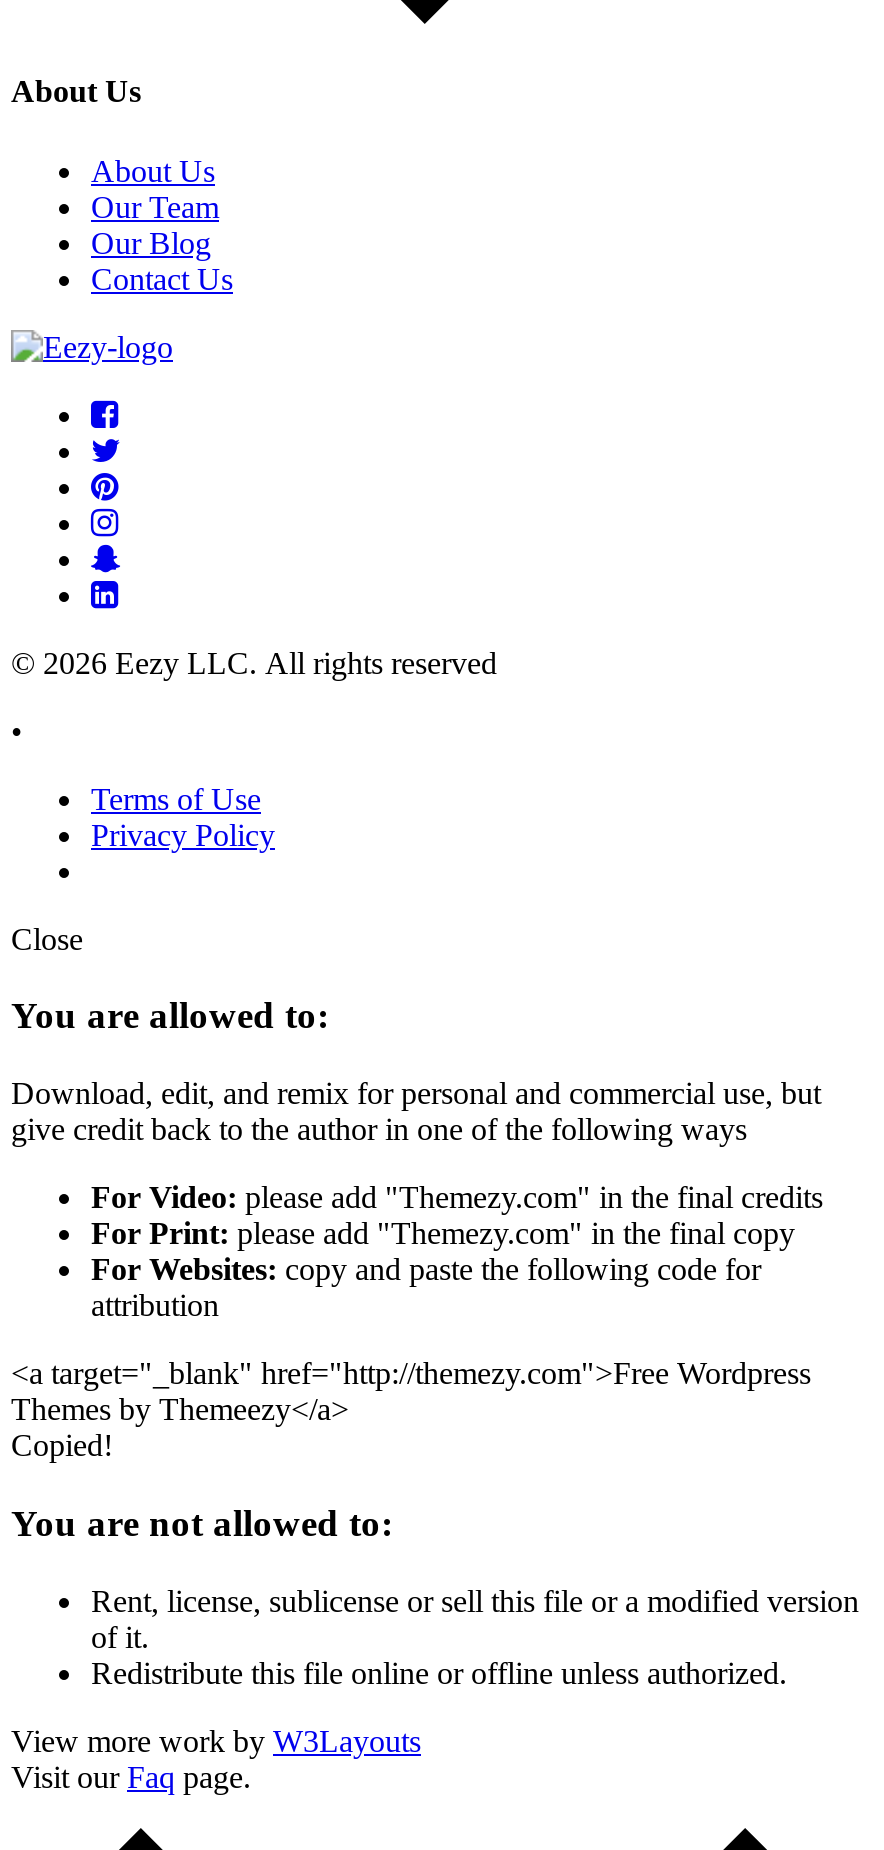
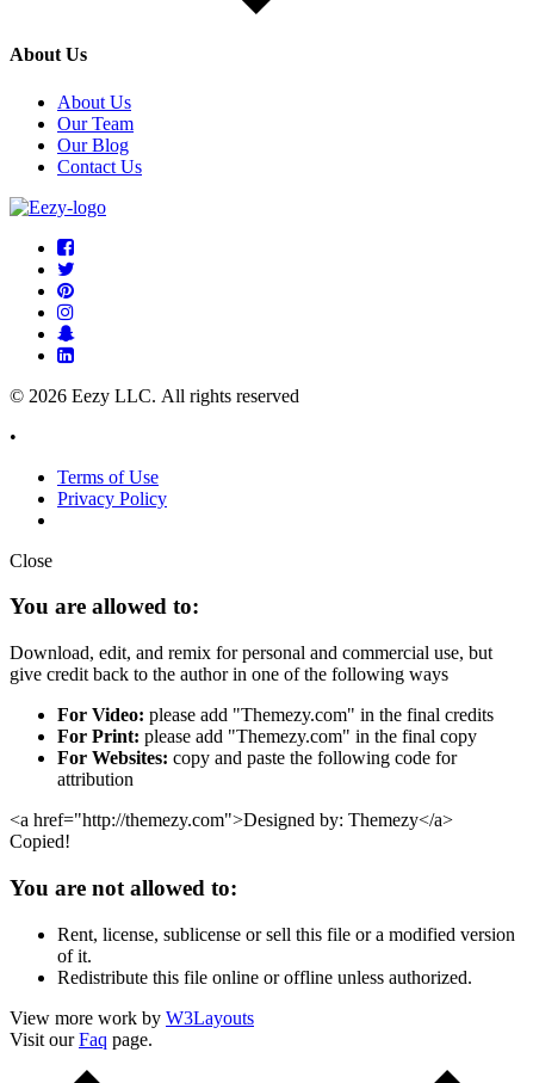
[11,1356,811,1426] <a target="_blank" href="http://themezy.com">Free Wordpress | Themes by Themeezy</a> -> [10,810,453,830] <a href="http://themezy.com">Designed by: Themezy</a>

